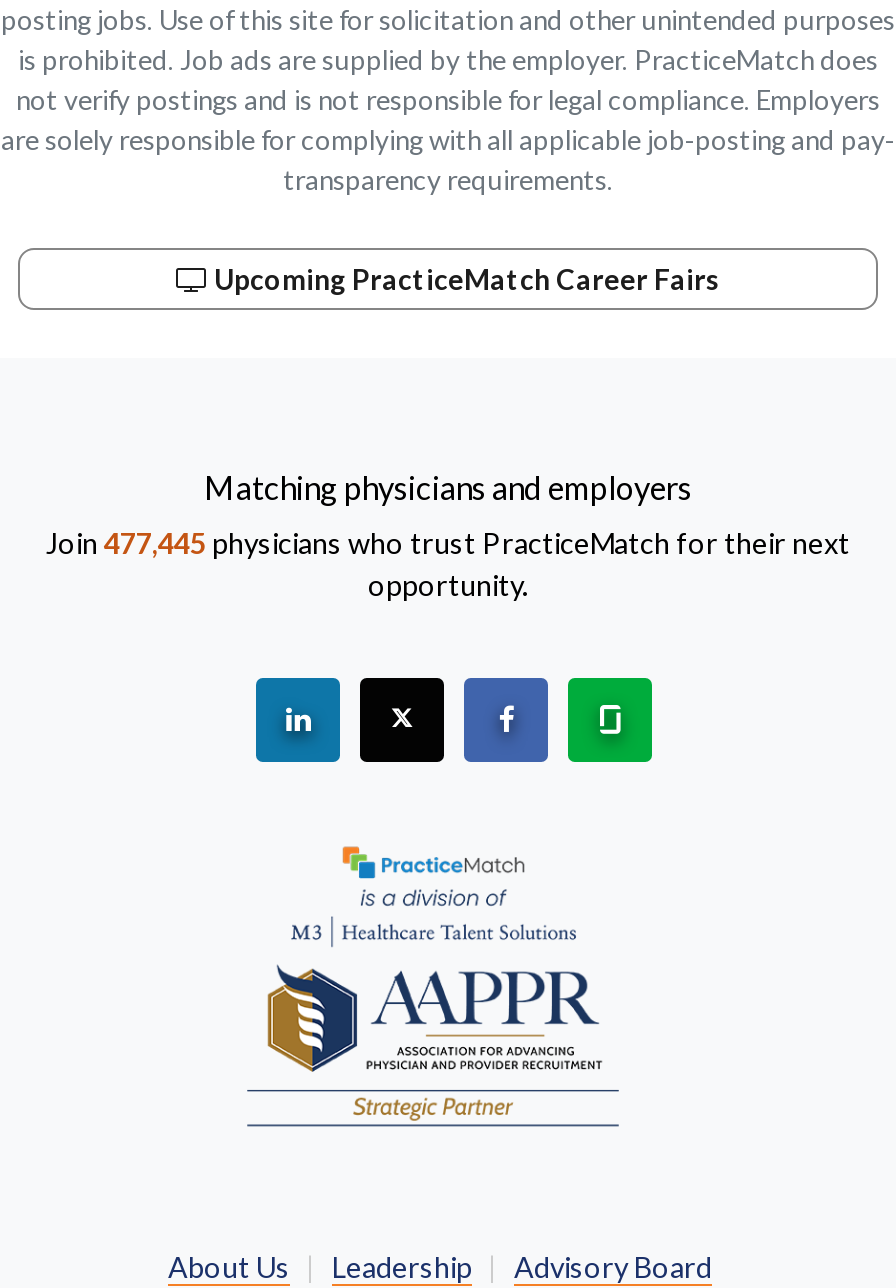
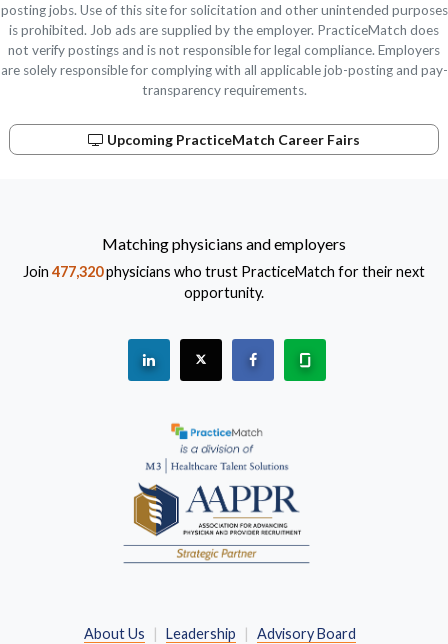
[46,525,850,559] Join 477,445 physicians who trust PracticeMatch for their next -> [23,263,425,280] Join 477,320 physicians who trust PracticeMatch for their next

